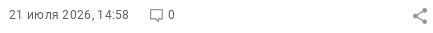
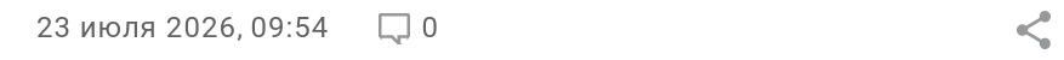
[9,8,130,22] 21 июля 2026, 14:58 -> [36,11,329,44] 23 июля 2026, 09:54

